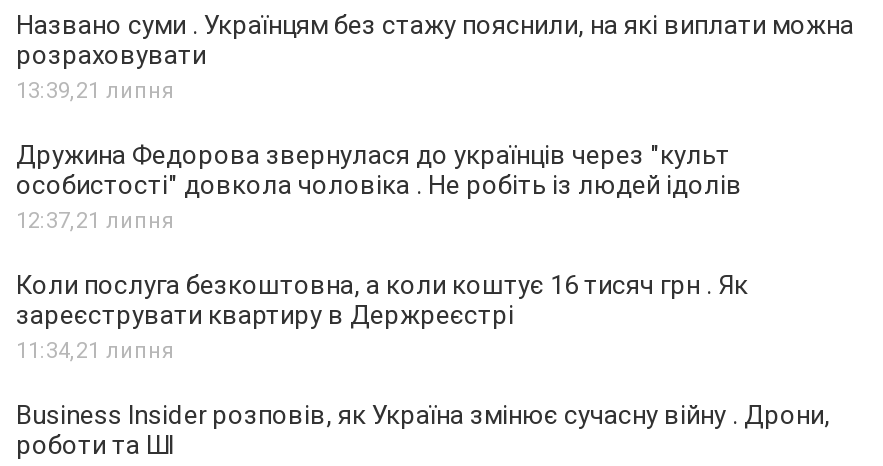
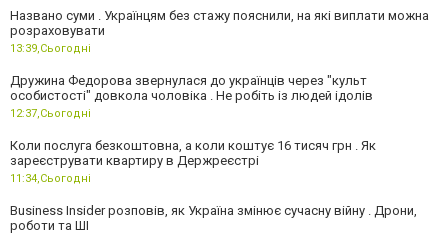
[16,78,174,104] 13:39,21 липня -> [10,42,91,55] 13:39,Сьогодні
[16,208,174,234] 12:37,21 липня -> [10,107,91,120] 12:37,Сьогодні
[16,338,174,364] 11:34,21 липня -> [10,172,91,185] 11:34,Сьогодні

